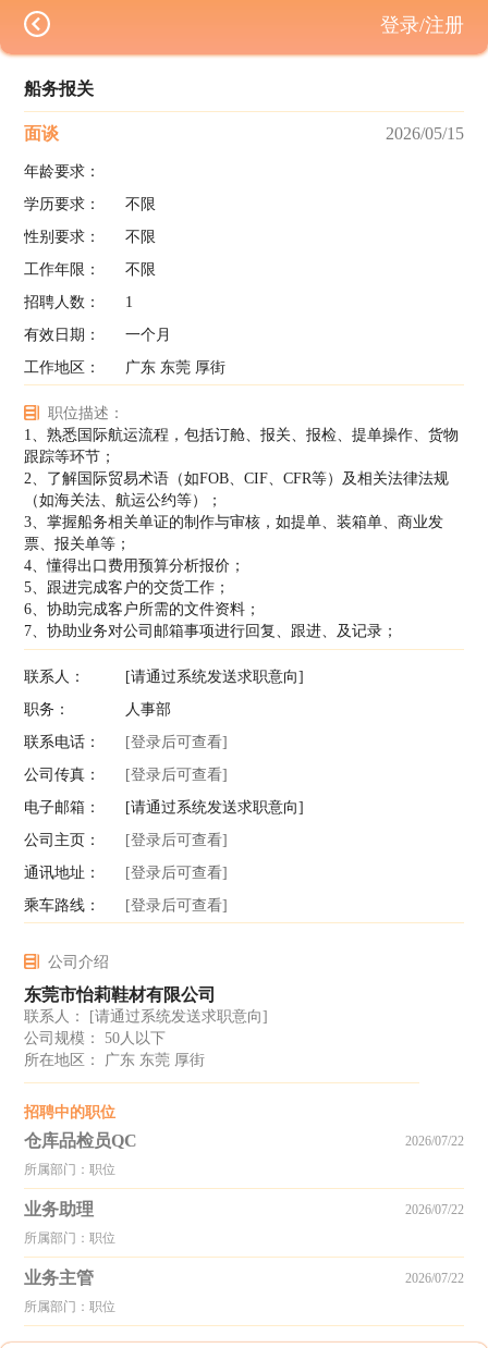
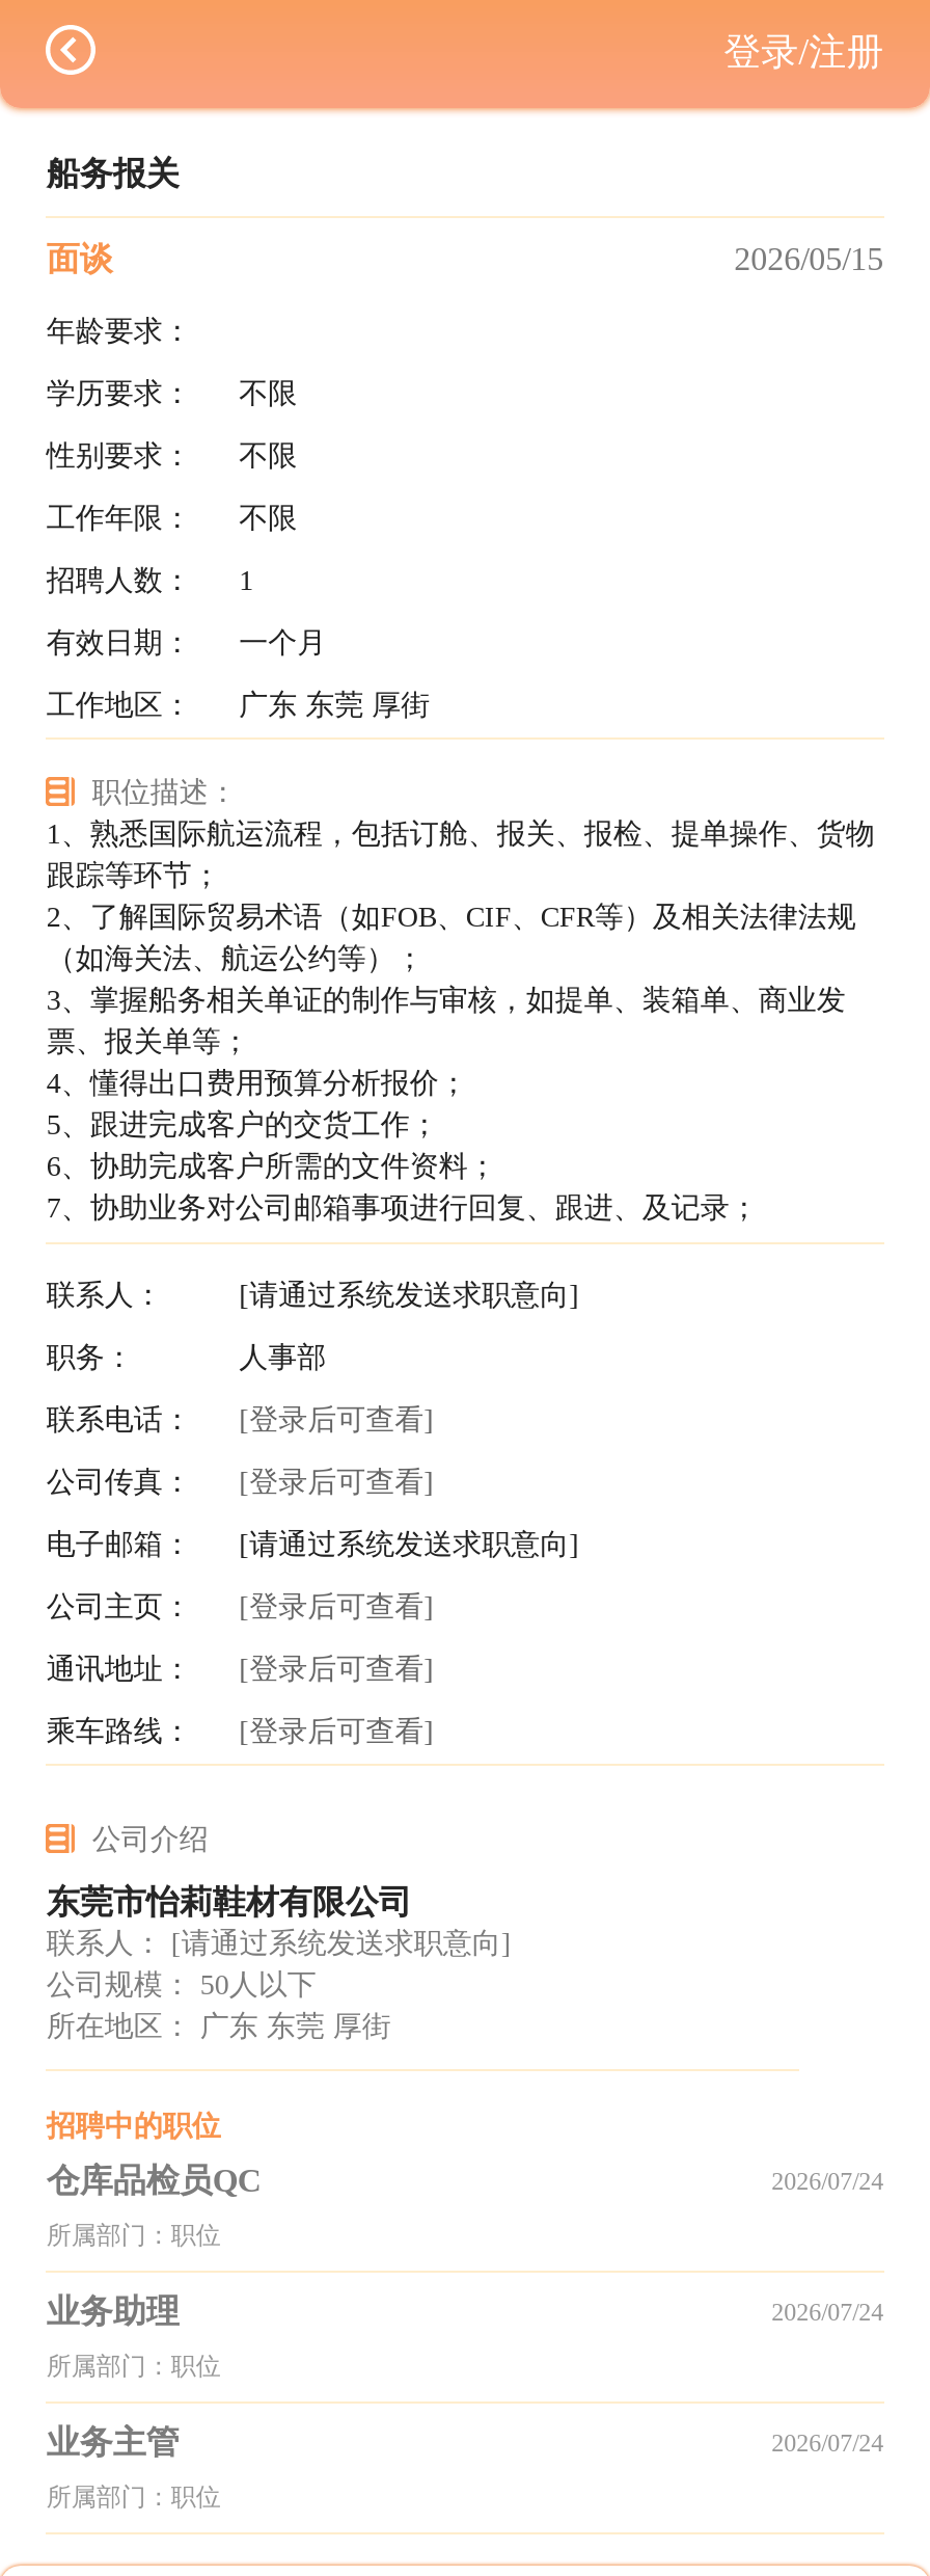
[405,1133,464,1149] 2026/07/22 -> [771,2167,884,2196] 2026/07/24
[405,1202,464,1217] 2026/07/22 -> [771,2298,884,2327] 2026/07/24
[405,1271,464,1286] 2026/07/22 -> [771,2429,884,2458] 2026/07/24

